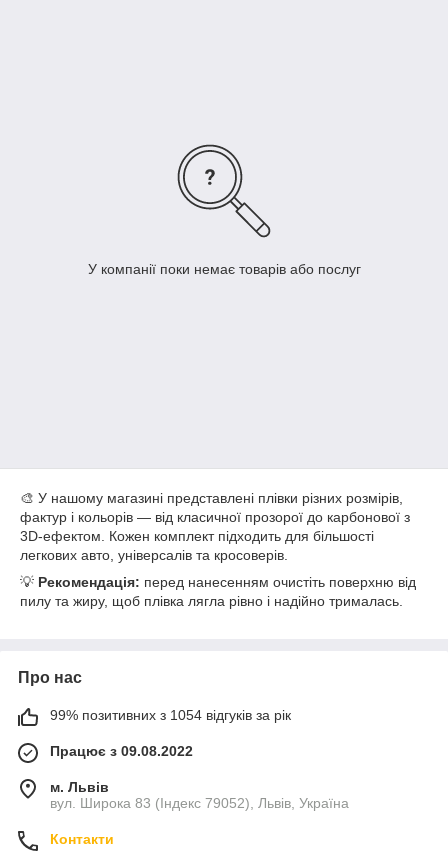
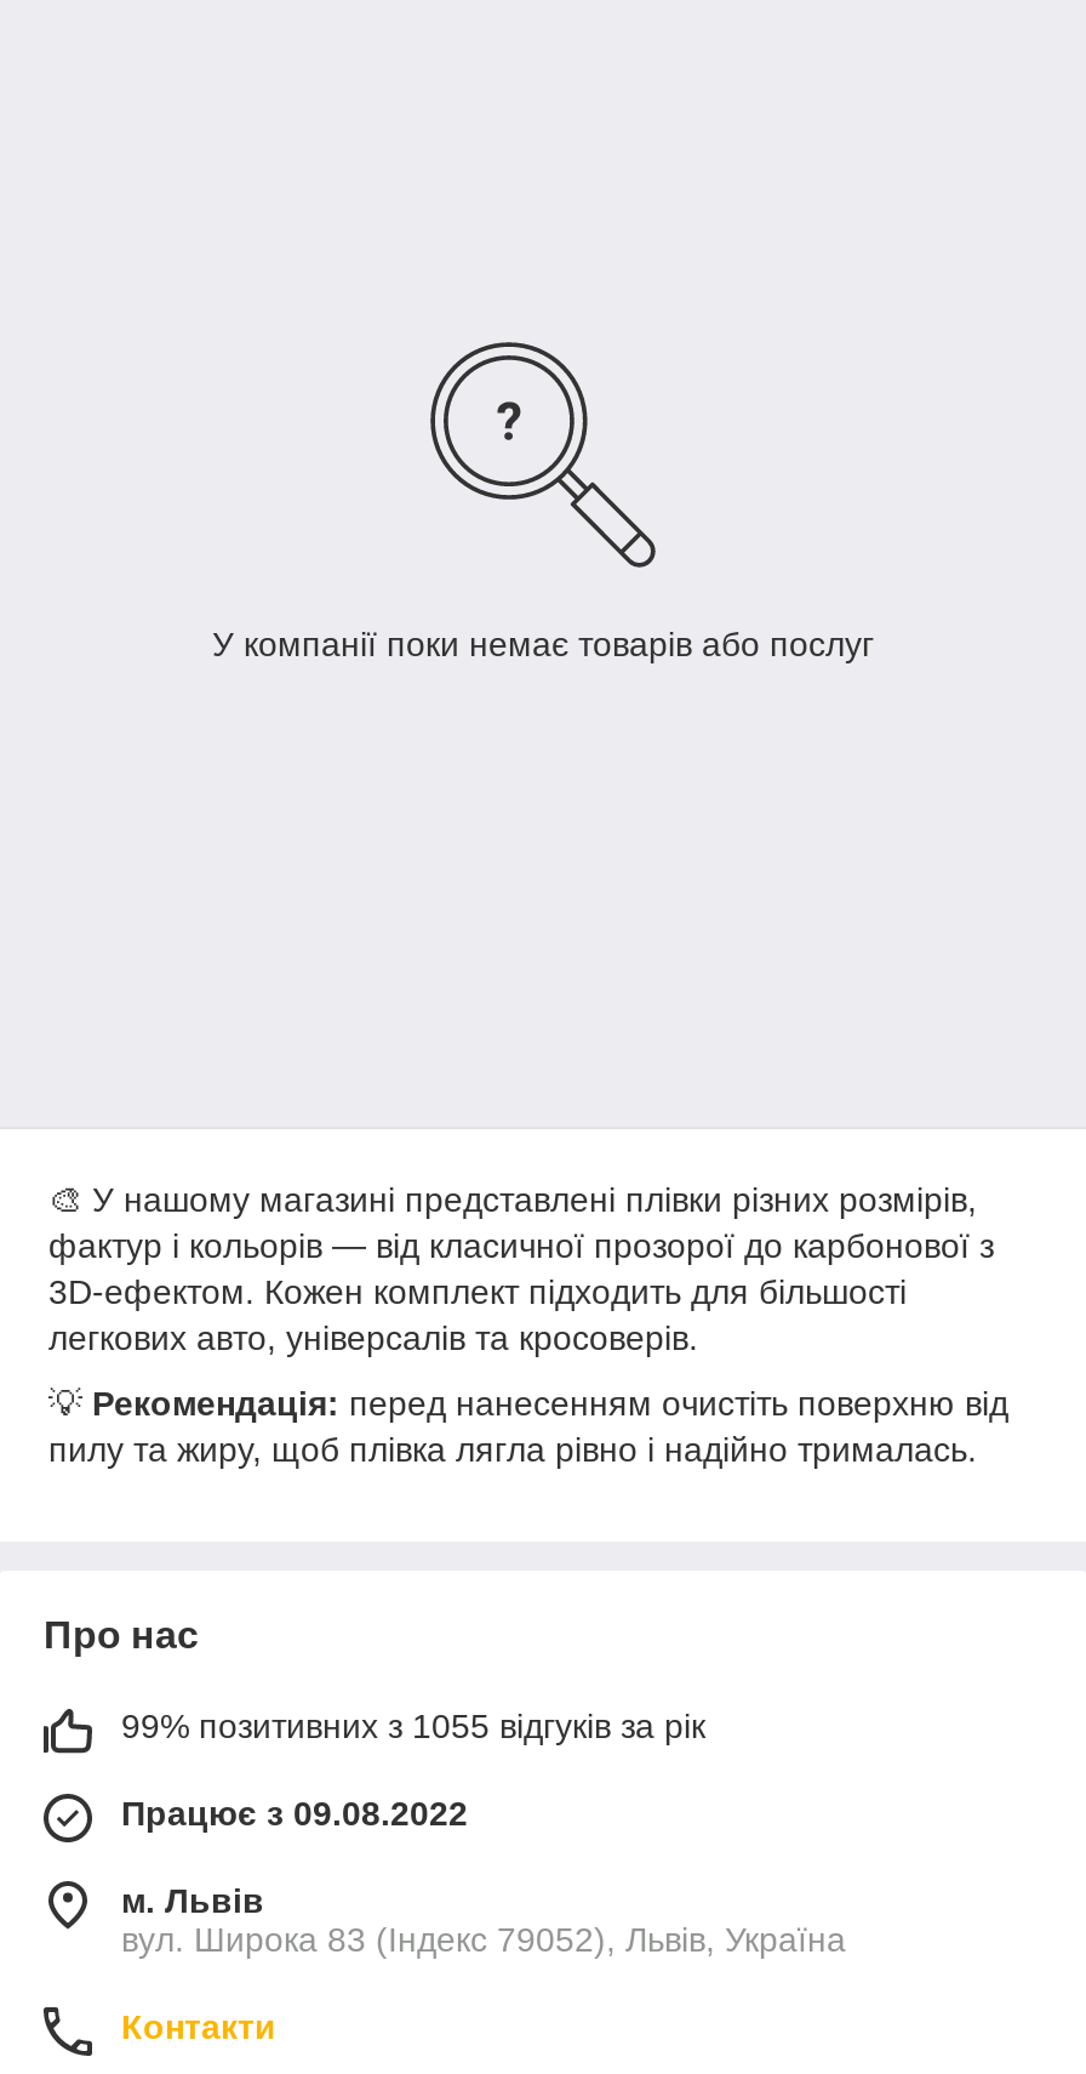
[50,707,291,723] 99% позитивних з 1054 відгуків за рік -> [121,1708,705,1747] 99% позитивних з 1055 відгуків за рік

